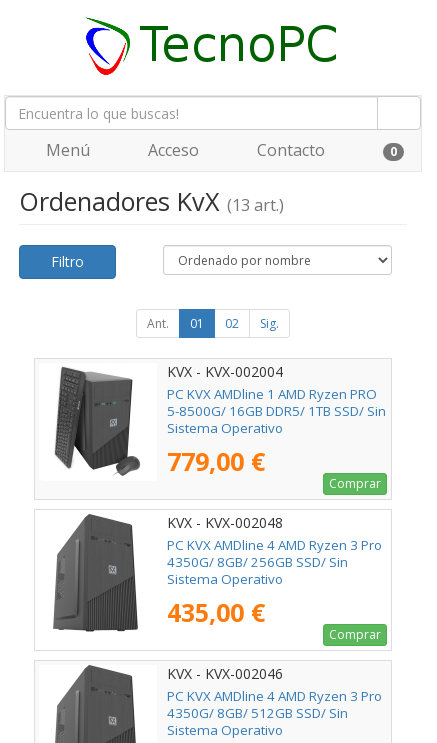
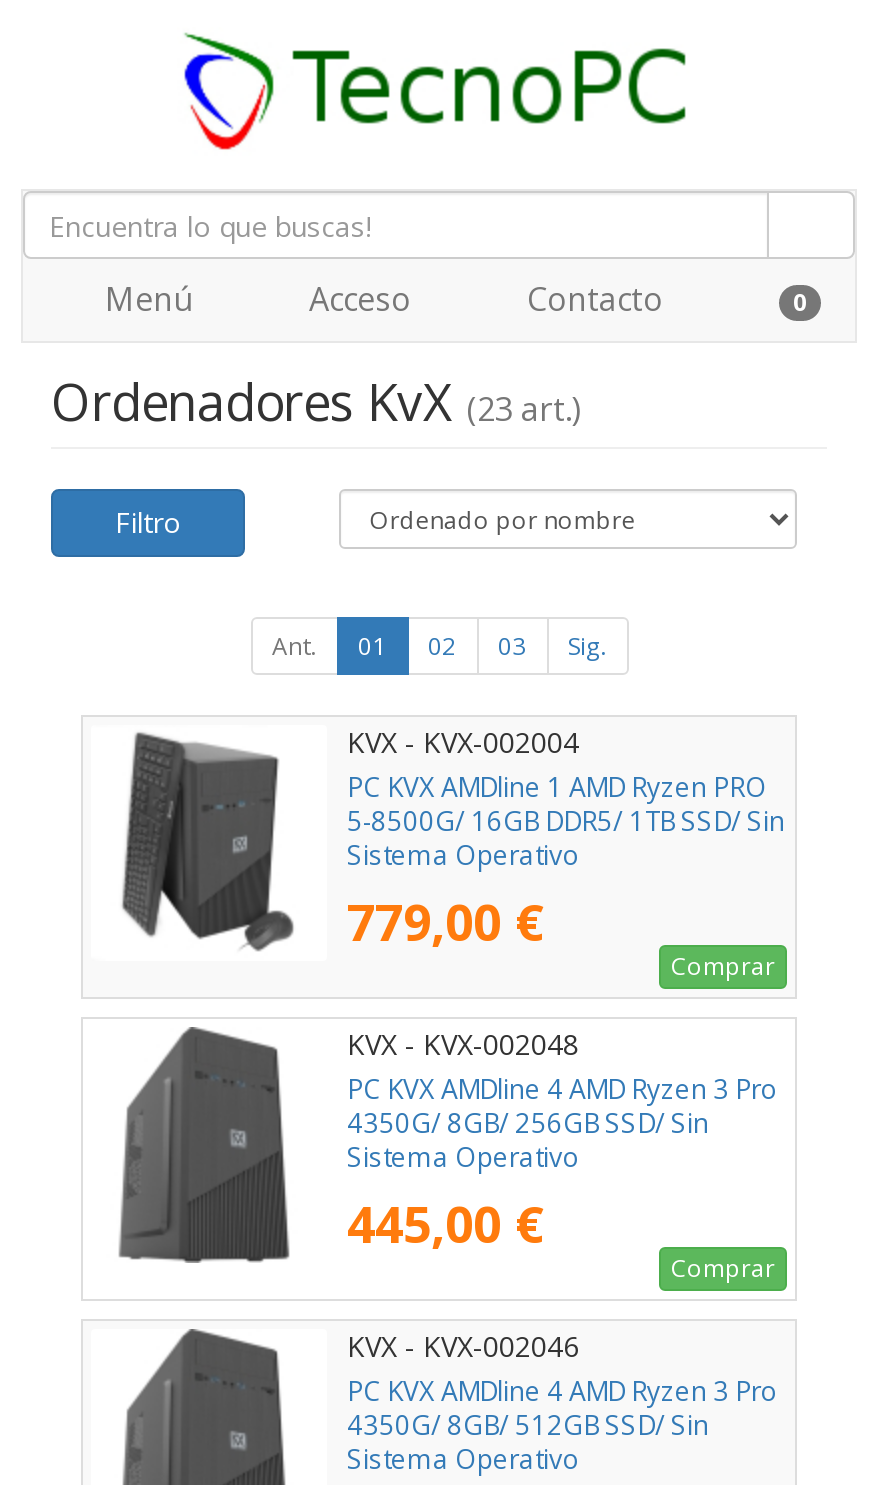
[19,184,284,218] Ordenadores KvX (13 art.) -> [51,367,581,435] Ordenadores KvX (23 art.)
none -> [498,629,526,663] 03
[167,595,265,629] 435,00 € -> [347,1189,543,1257] 445,00 €

